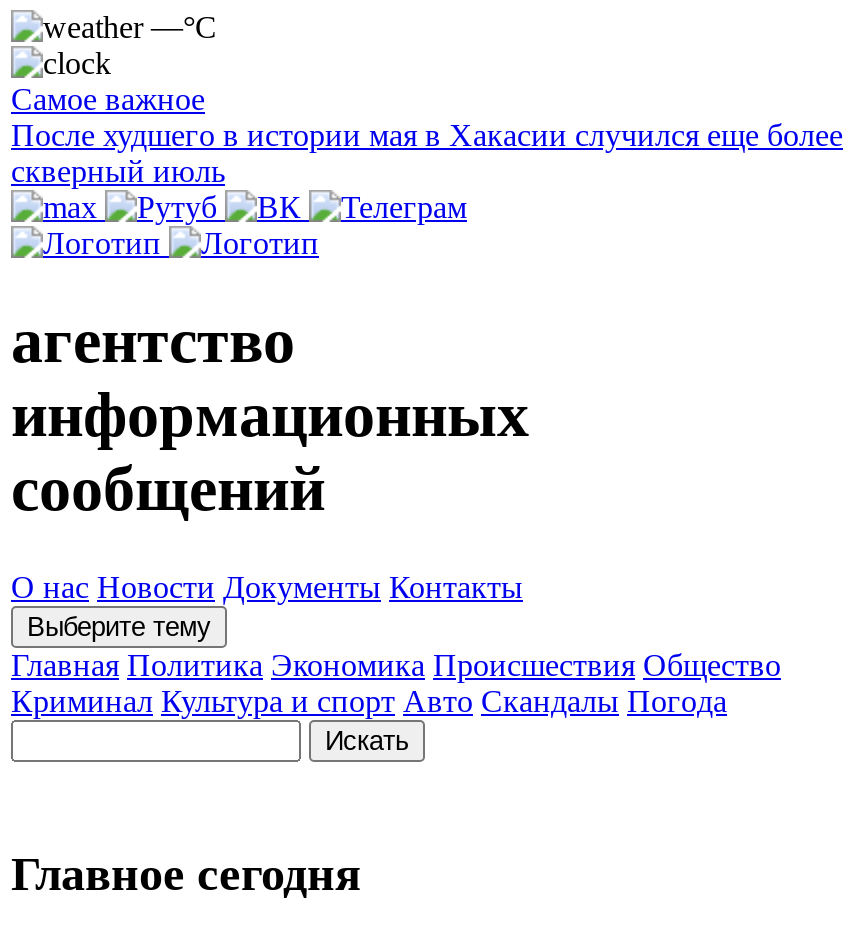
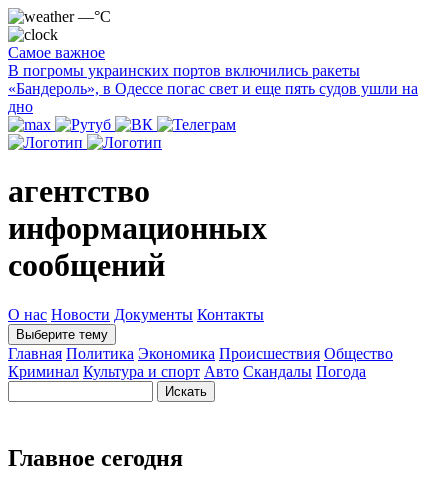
[11,118,843,188] После худшего в истории мая в Хакасии случился еще более | скверный июль -> [8,62,418,115] В погромы украинских портов включились ракеты | «Бандероль», в Одессе погас свет и еще пять судов ушли на | дно

